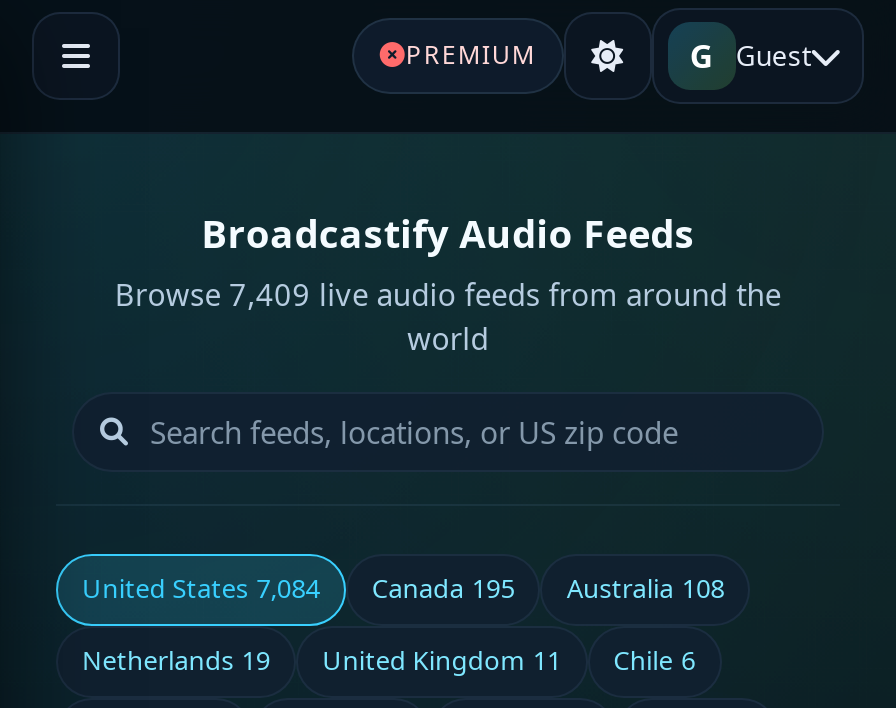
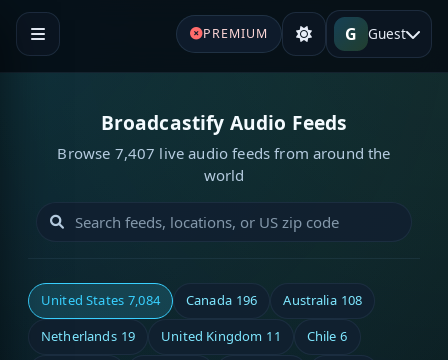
[115,274,781,314] Browse 7,409 live audio feeds from around the -> [57,143,391,163] Browse 7,407 live audio feeds from around the
[82,571,725,607] United States 7,084 Canada 195 Australia 108 -> [41,291,362,309] United States 7,084 Canada 196 Australia 108

